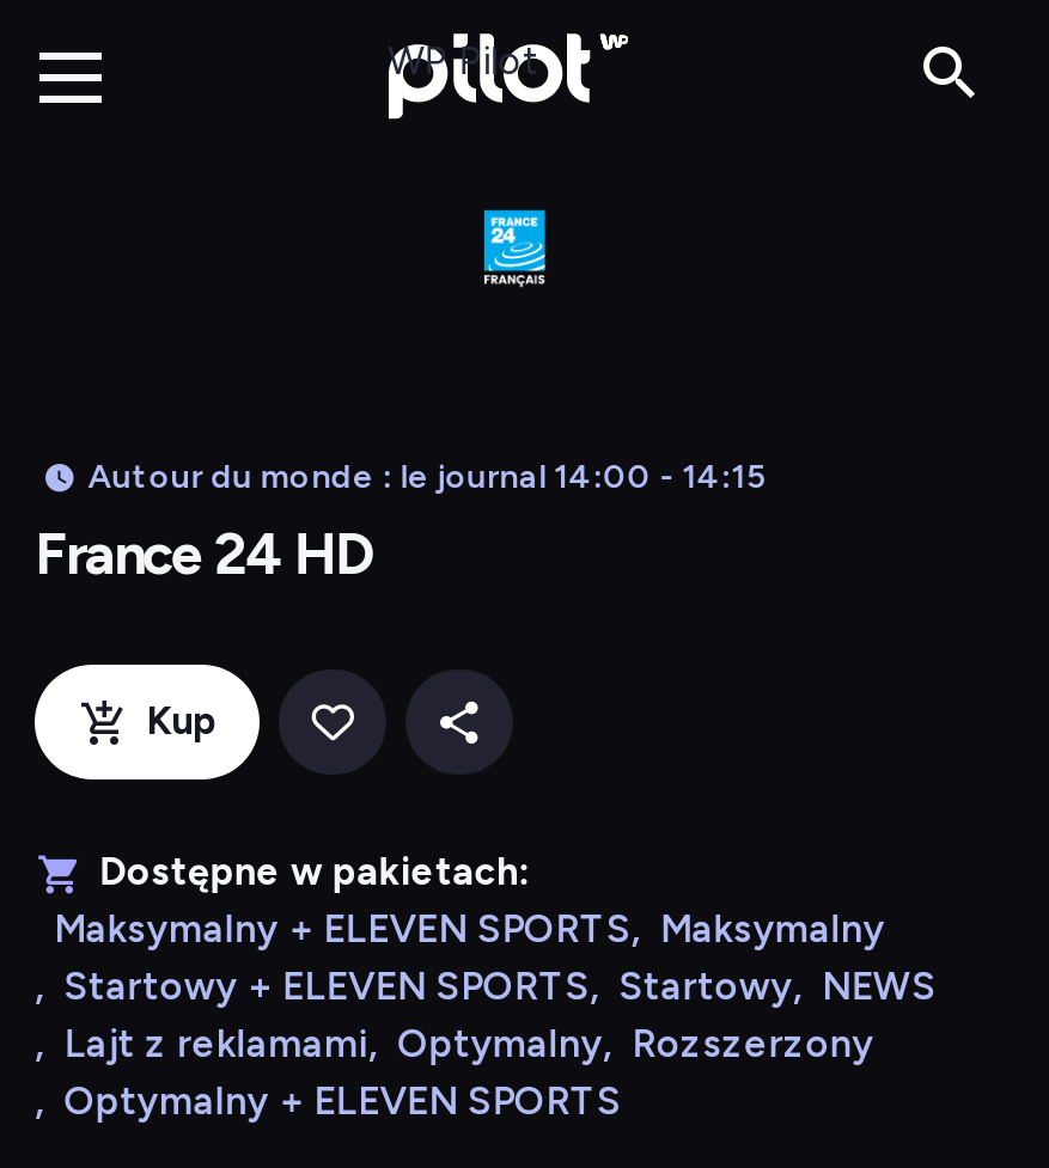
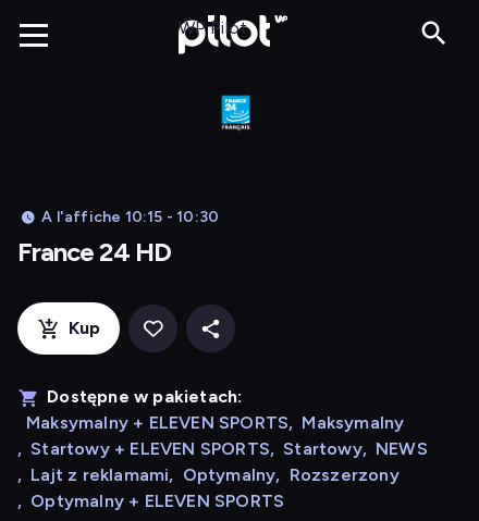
[88,457,766,497] Autour du monde : le journal 14:00 - 14:15 -> [42,208,219,226] A l'affiche 10:15 - 10:30

